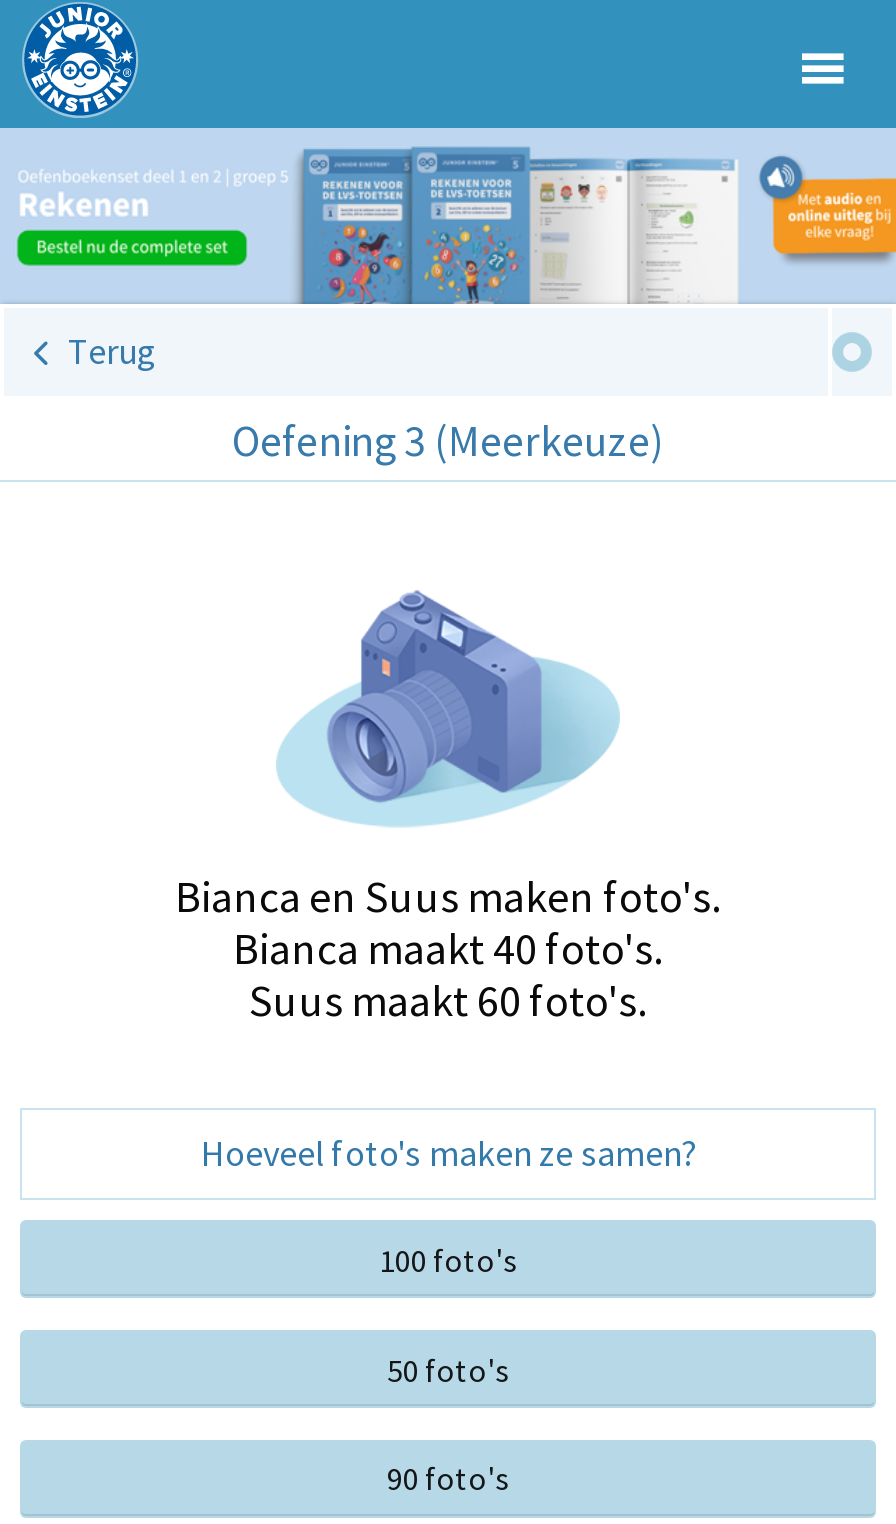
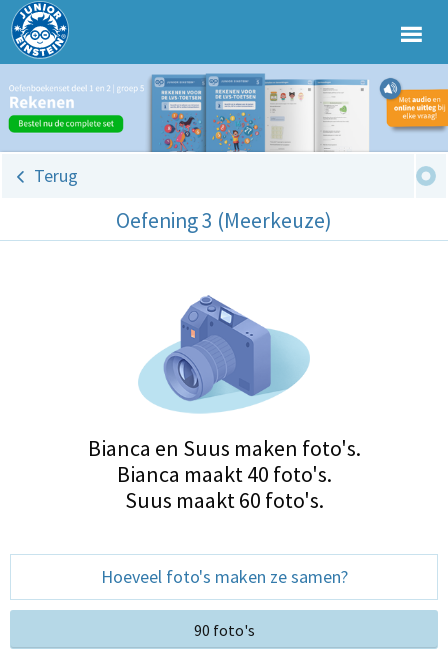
[379,1239,517,1389] 100 foto's | 50 foto's -> none

